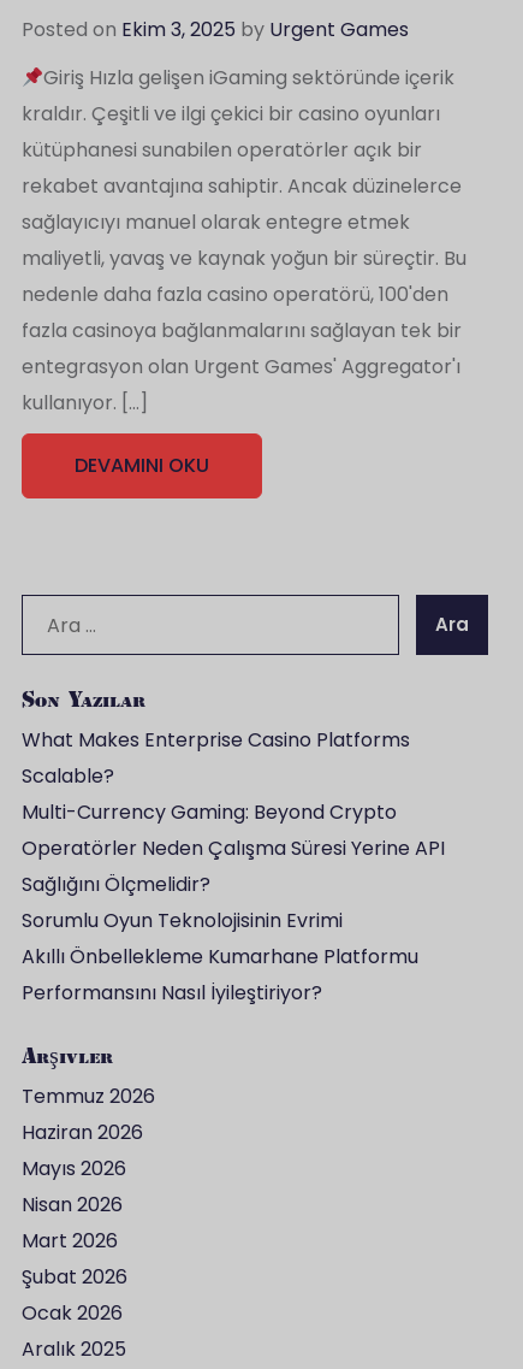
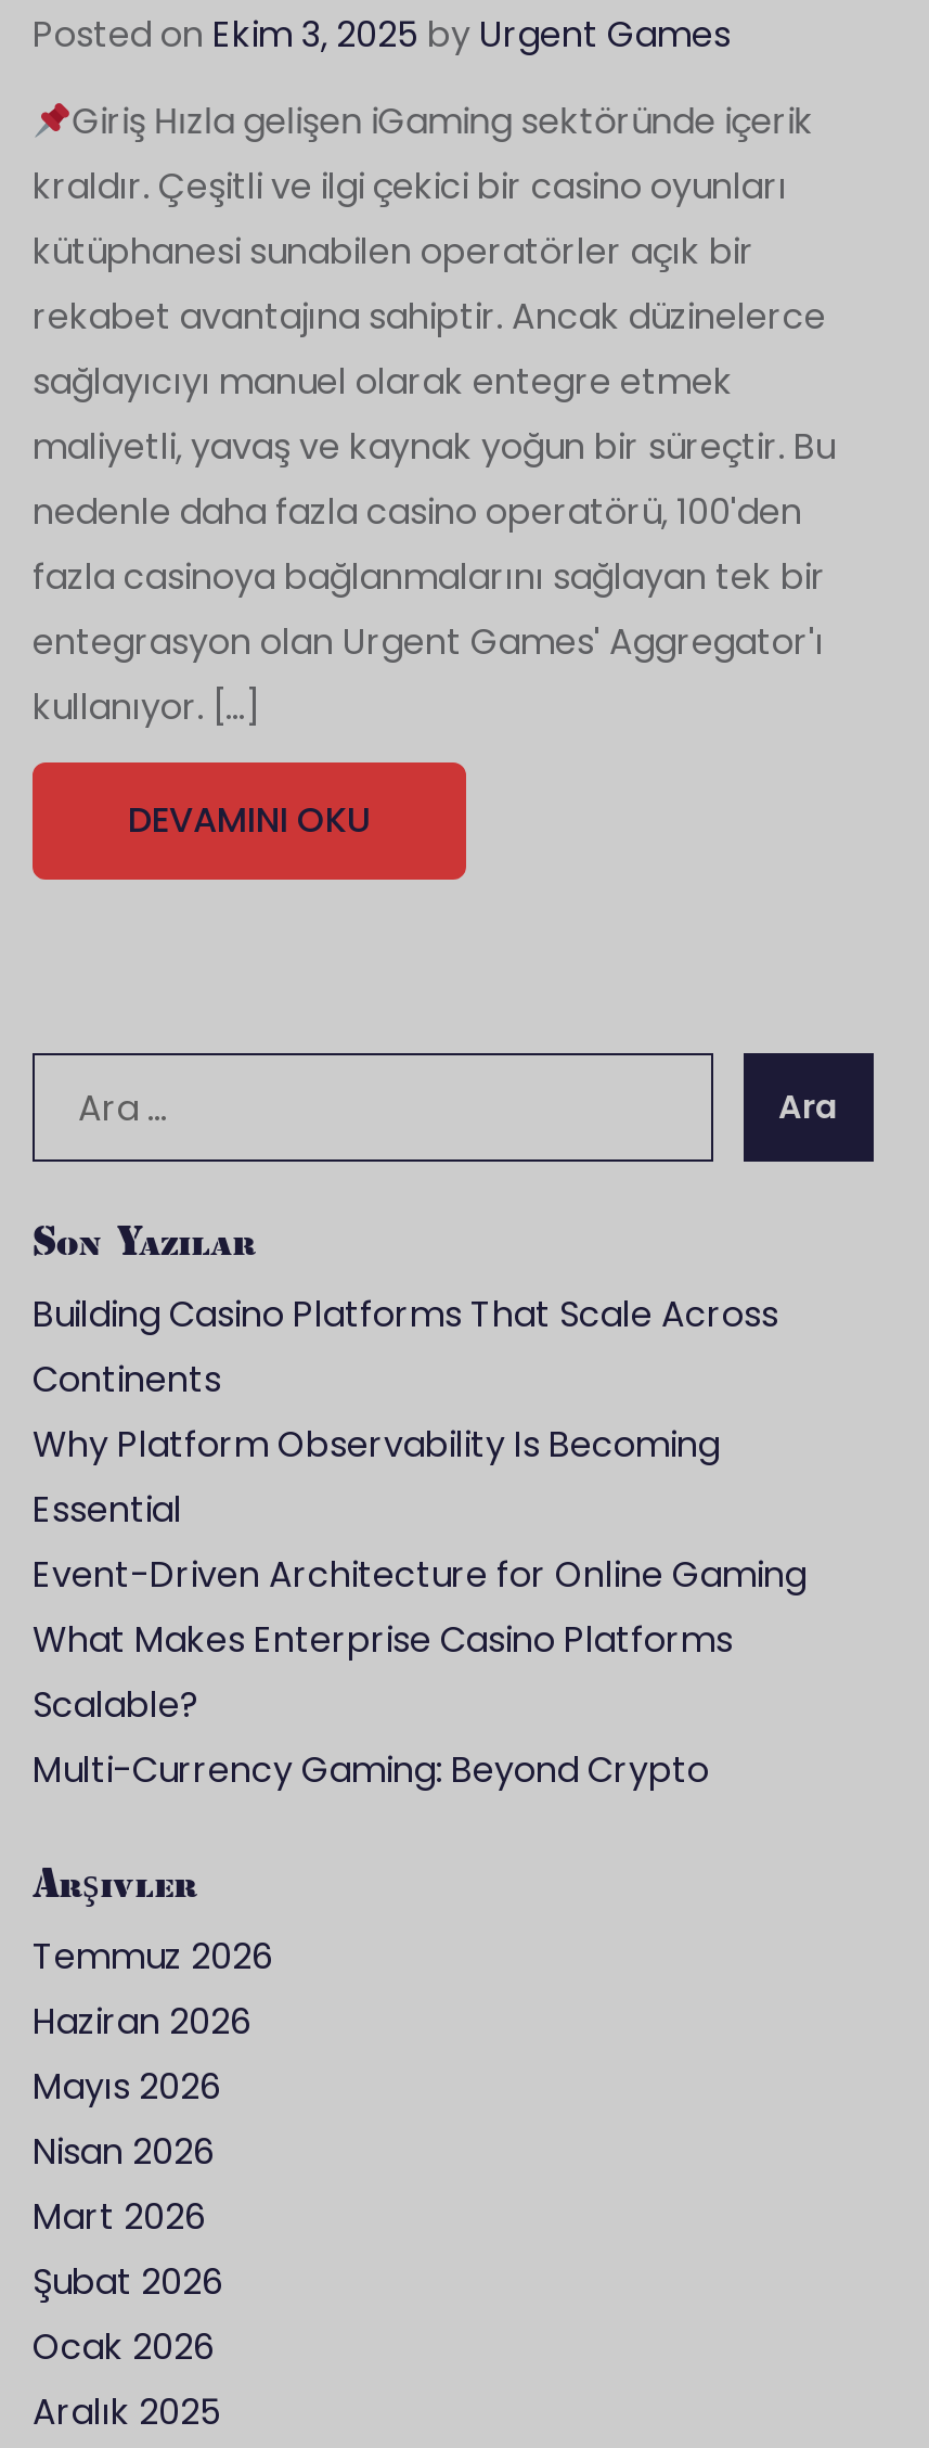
none -> [33,1290,807,1600] Building Casino Platforms That Scale Across | Continents | Why Platform Observability Is Becoming | Essential | Event-Driven Architecture for Online Gaming
moved [22,726,410,826] -> [33,1615,733,1795]: What Makes Enterprise Casino Platforms | Scalable? | Multi-Currency Gaming: Beyond Crypto
[22,834,445,1007] Operatörler Neden Çalışma Süresi Yerine API | Sağlığını Ölçmelidir? | Sorumlu Oyun Teknolojisinin Evrimi | Akıllı Önbellekleme Kumarhane Platformu | Performansını Nasıl İyileştiriyor? -> none

